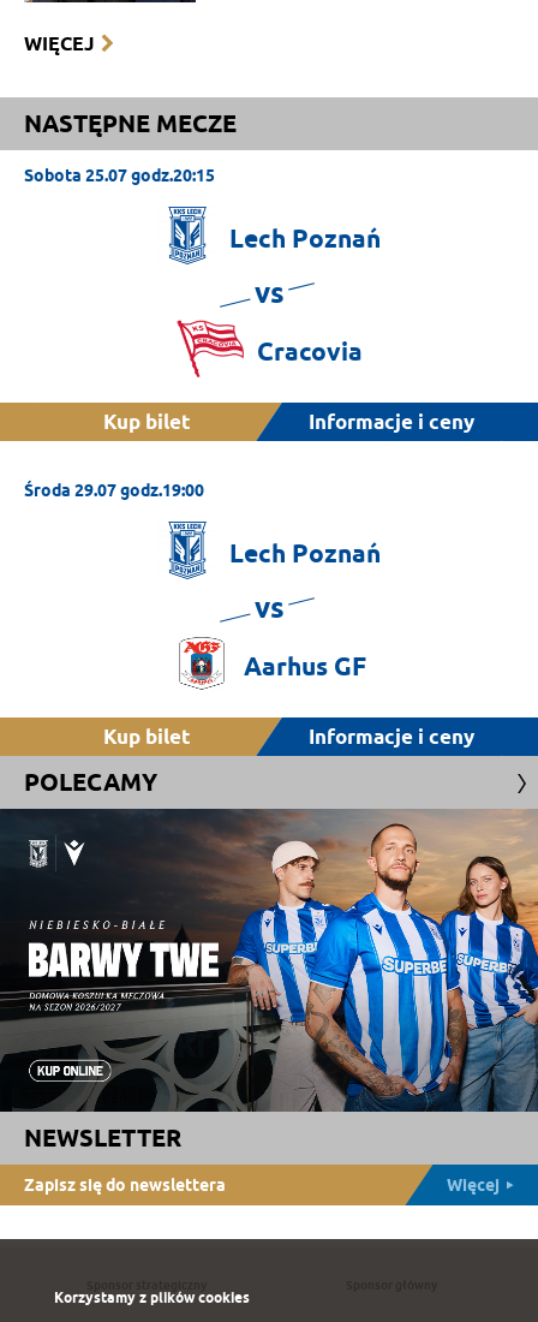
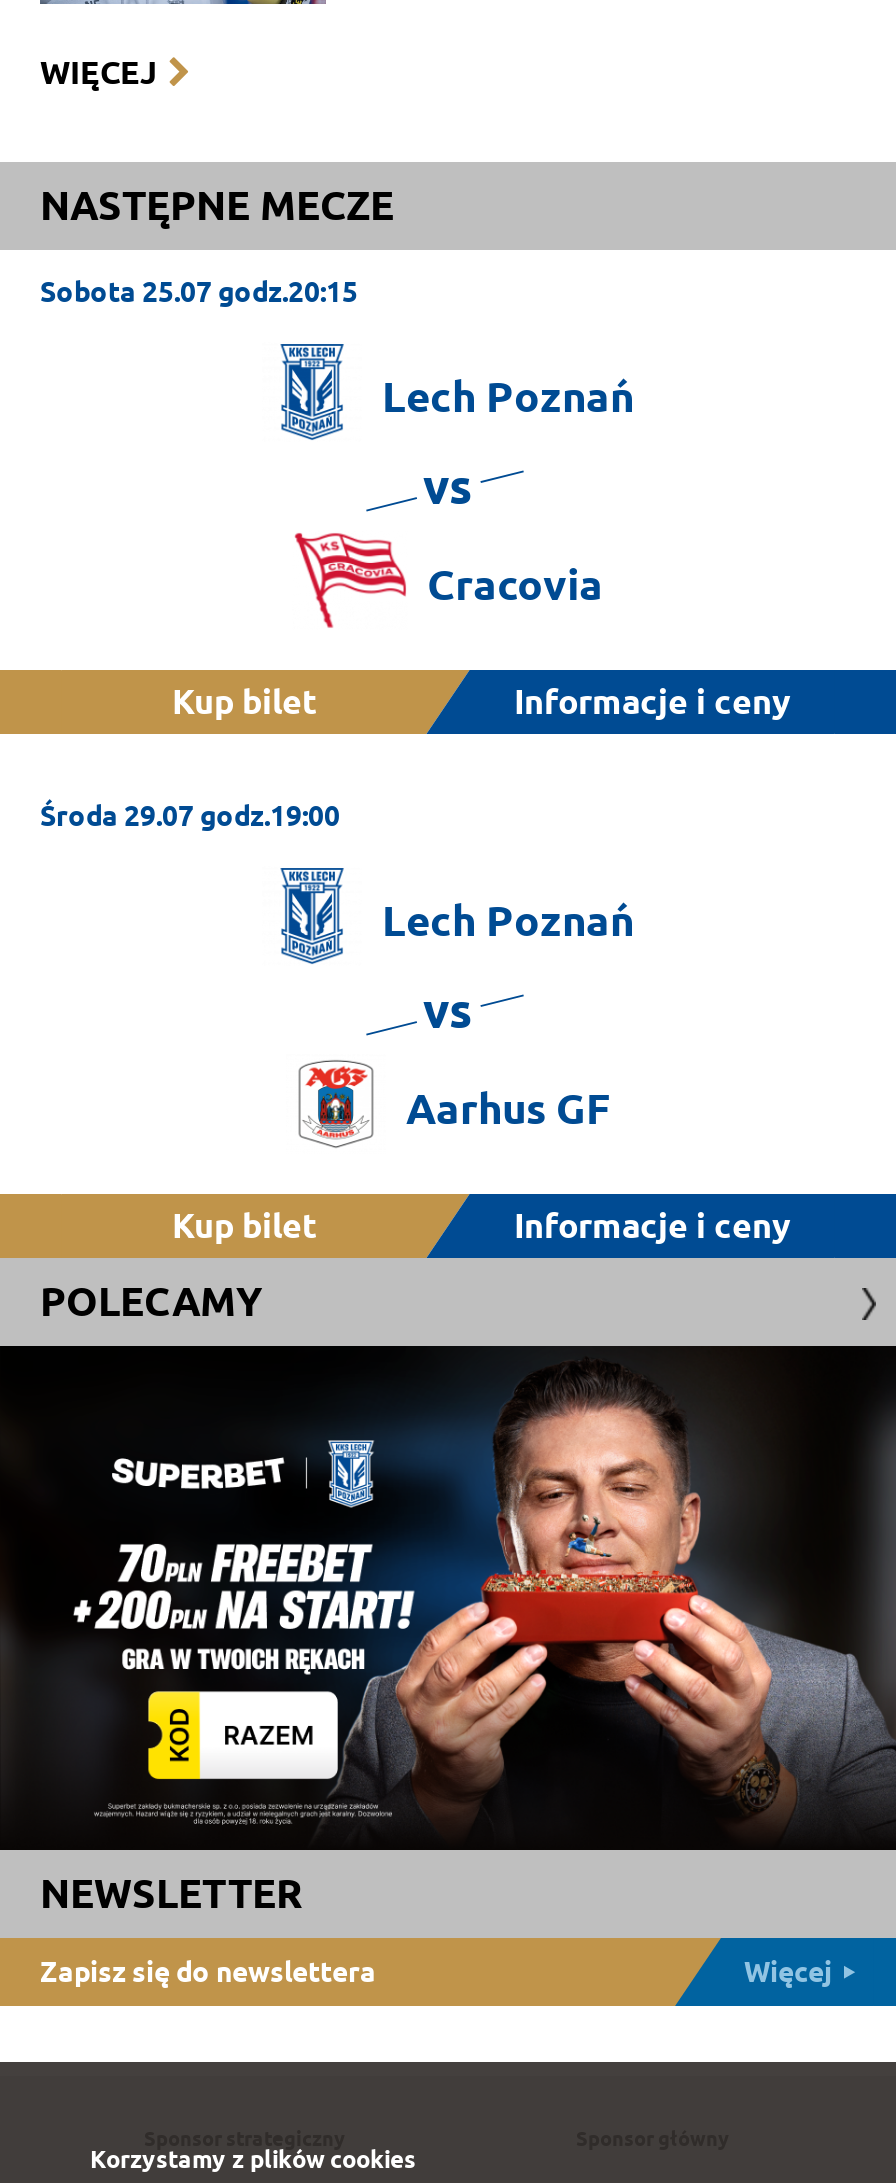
[4,809,534,1113] [image] -> [6,1344,890,1852] [image]

